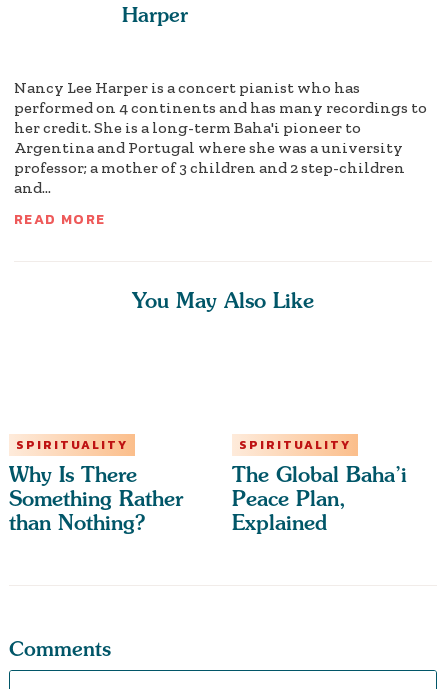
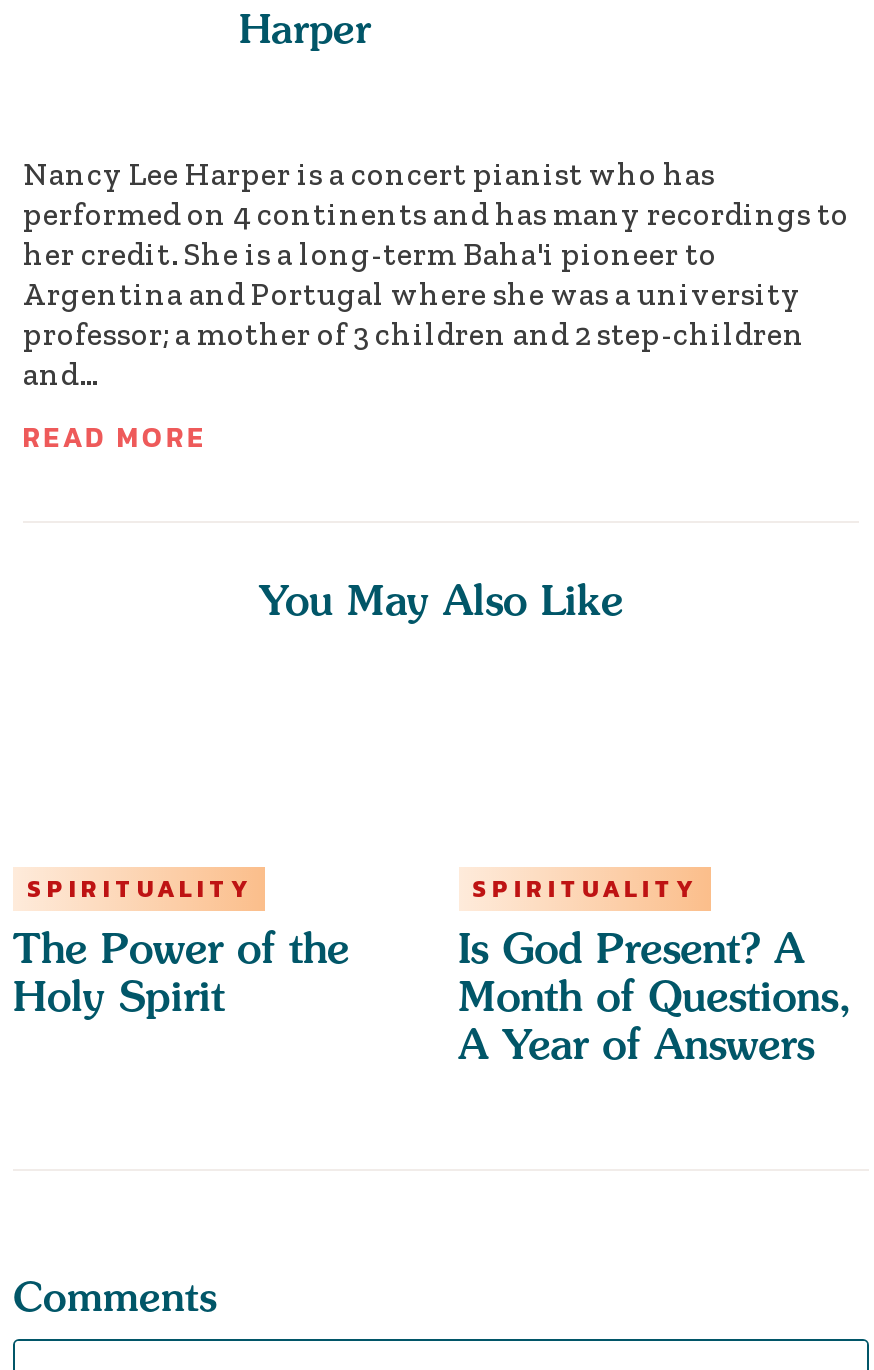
[9,462,183,535] Why Is There | Something Rather | than Nothing? -> [13,924,349,1022] The Power of the | Holy Spirit
[232,462,407,535] The Global Baha’i | Peace Plan, | Explained -> [458,924,852,1070] Is God Present? A | Month of Questions, | A Year of Answers

